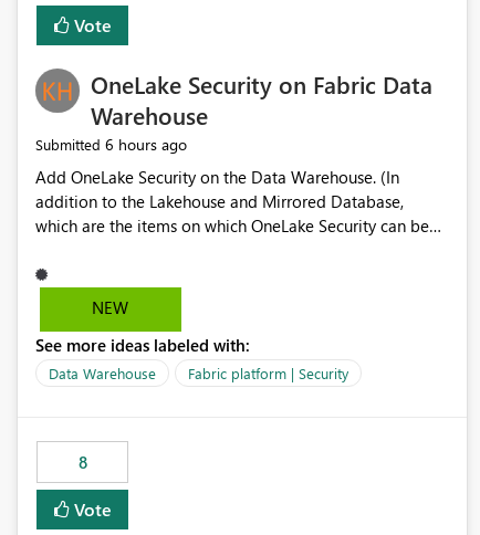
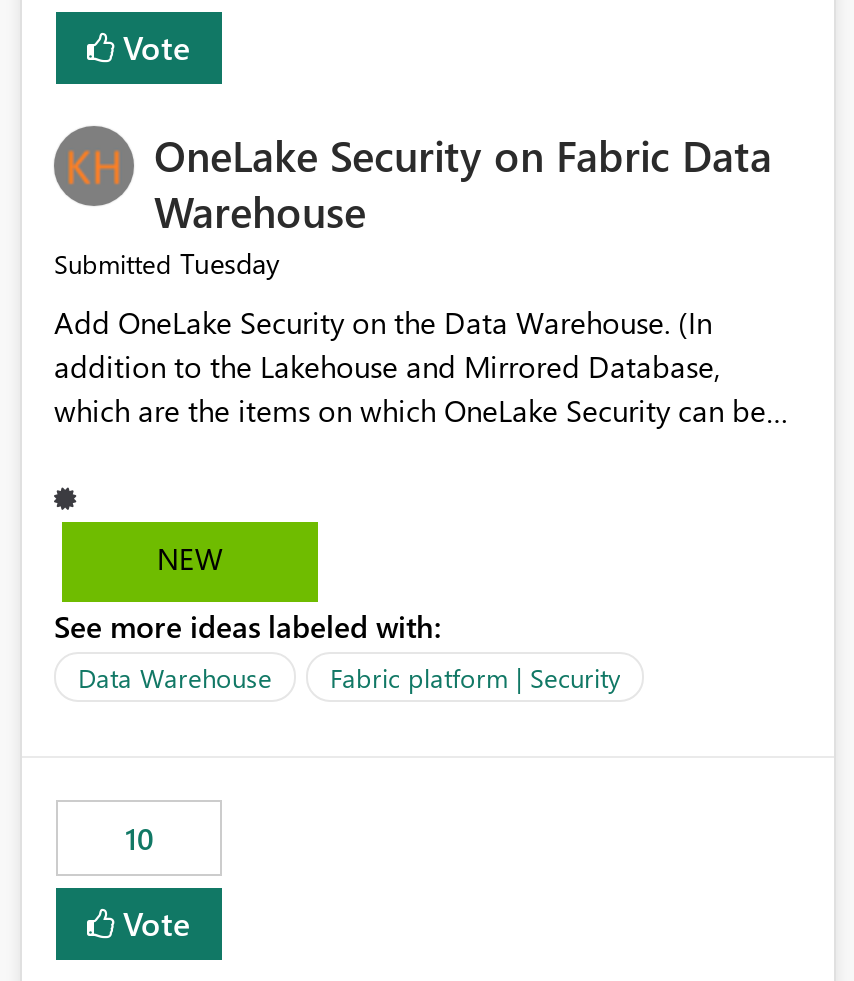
[35,134,187,155] Submitted 6 hours ago -> [54,245,280,283] Submitted Tuesday
[78,451,87,474] 8 -> [125,819,153,859] 10

